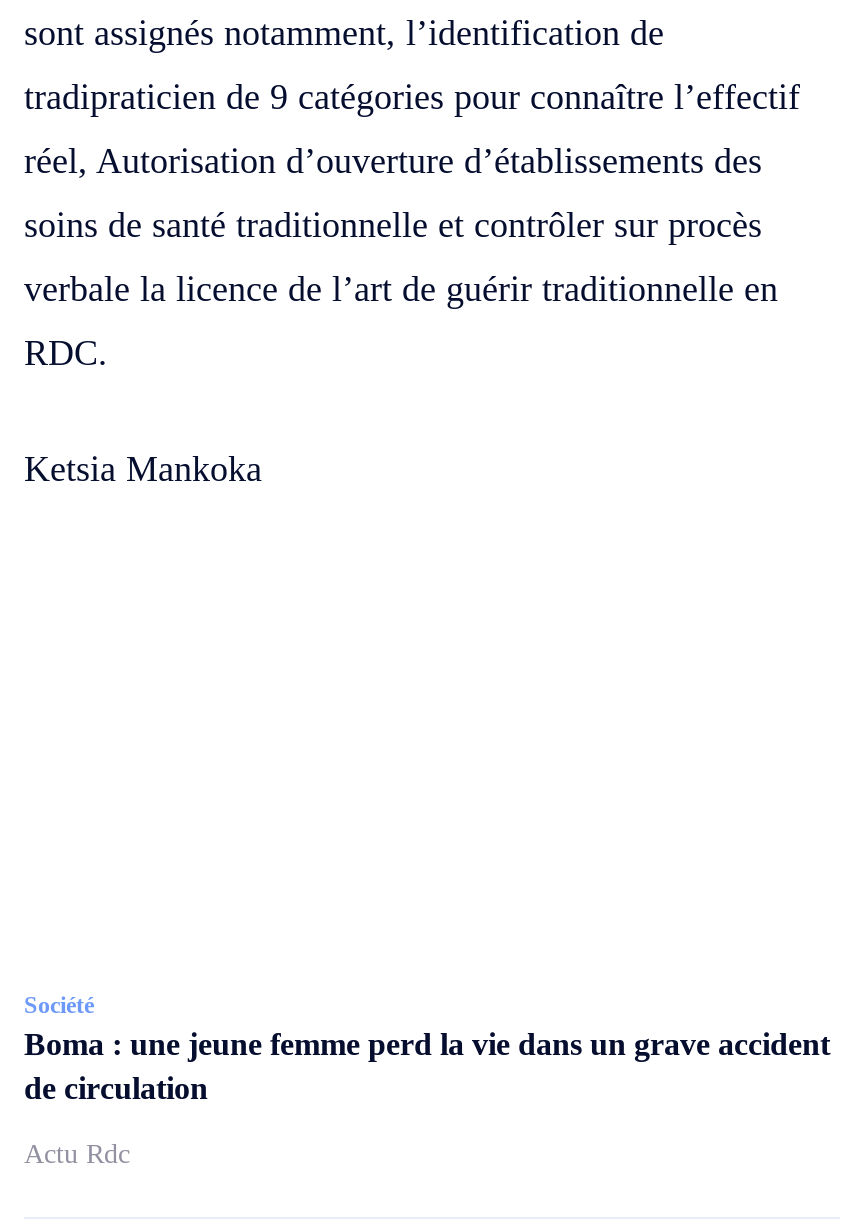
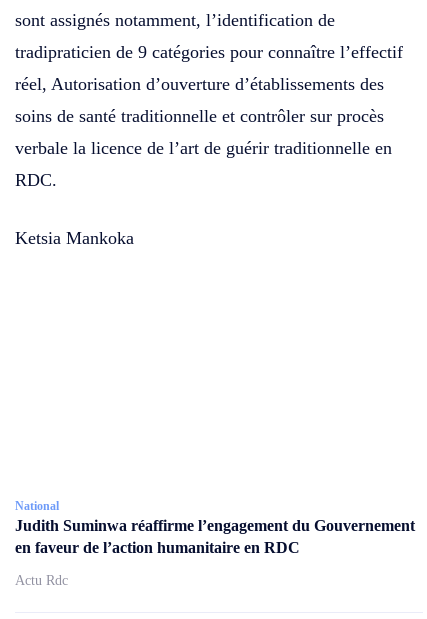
[24,991,830,1105] Société | Boma : une jeune femme perd la vie dans un grave accident | de circulation -> [15,499,415,556] National | Judith Suminwa réaffirme l’engagement du Gouvernement | en faveur de l’action humanitaire en RDC

